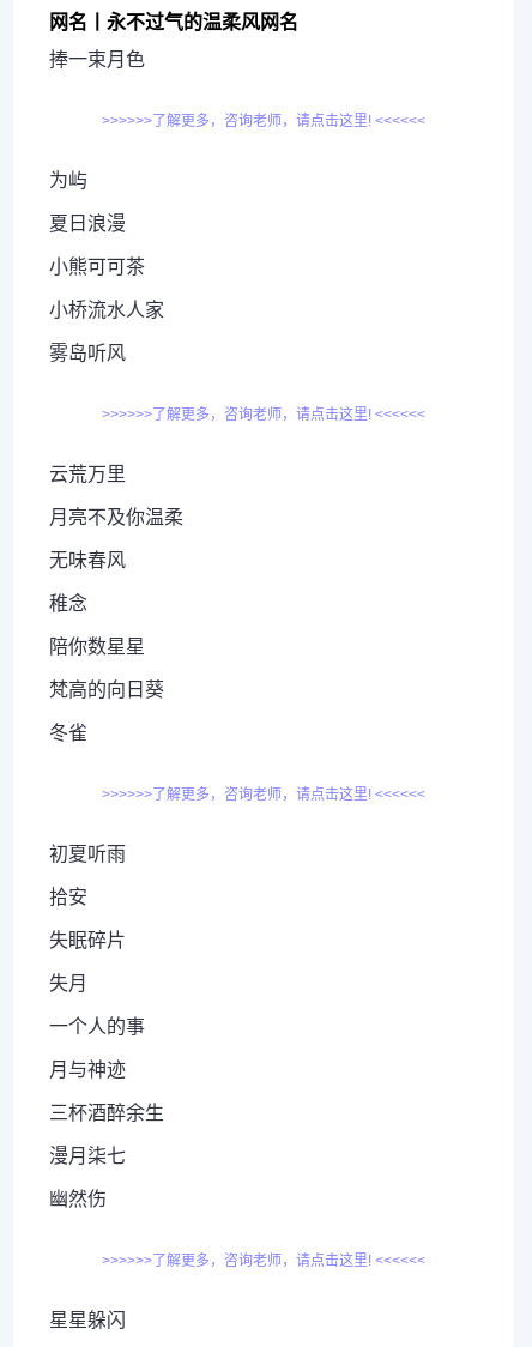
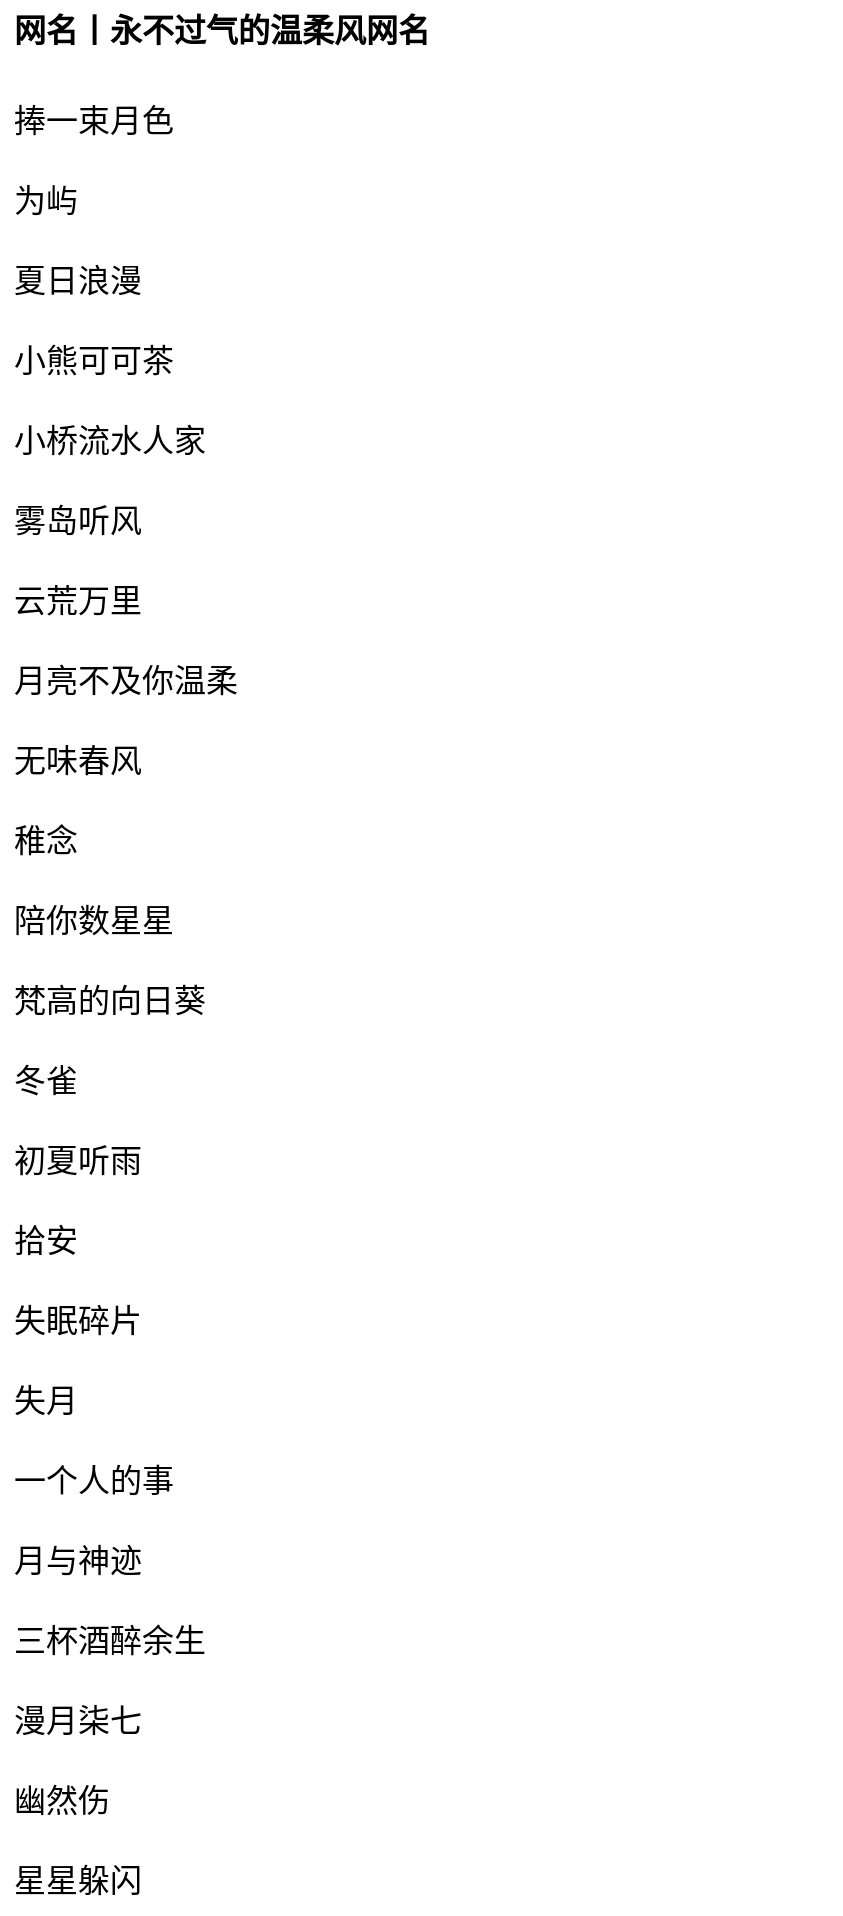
[102,113,425,129] >>>>>>了解更多，咨询老师，请点击这里! <<<<<< -> none
[102,406,425,423] >>>>>>了解更多，咨询老师，请点击这里! <<<<<< -> none
[102,786,425,803] >>>>>>了解更多，咨询老师，请点击这里! <<<<<< -> none
[102,1252,425,1269] >>>>>>了解更多，咨询老师，请点击这里! <<<<<< -> none

